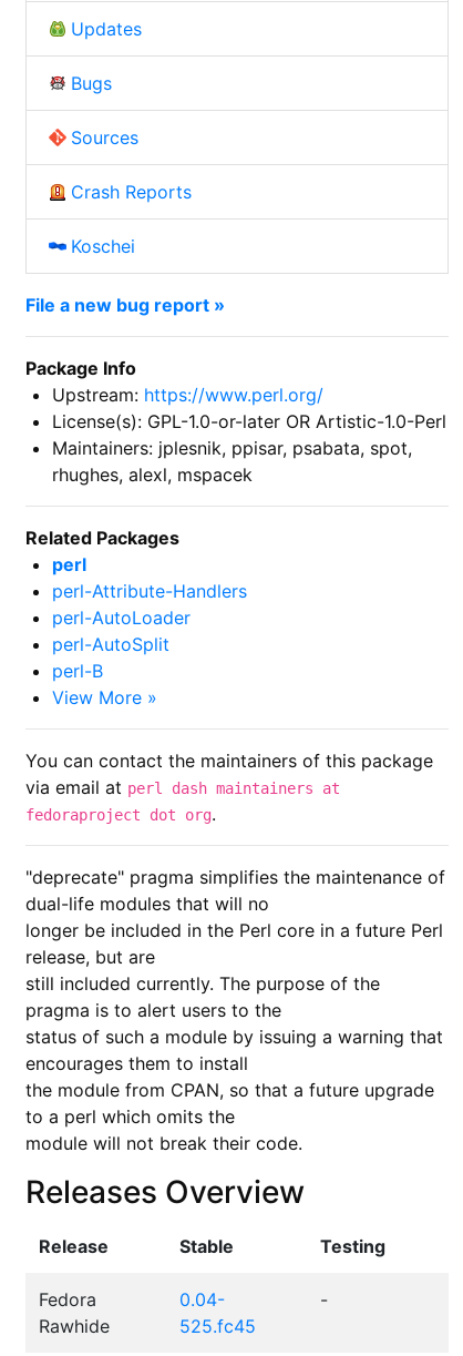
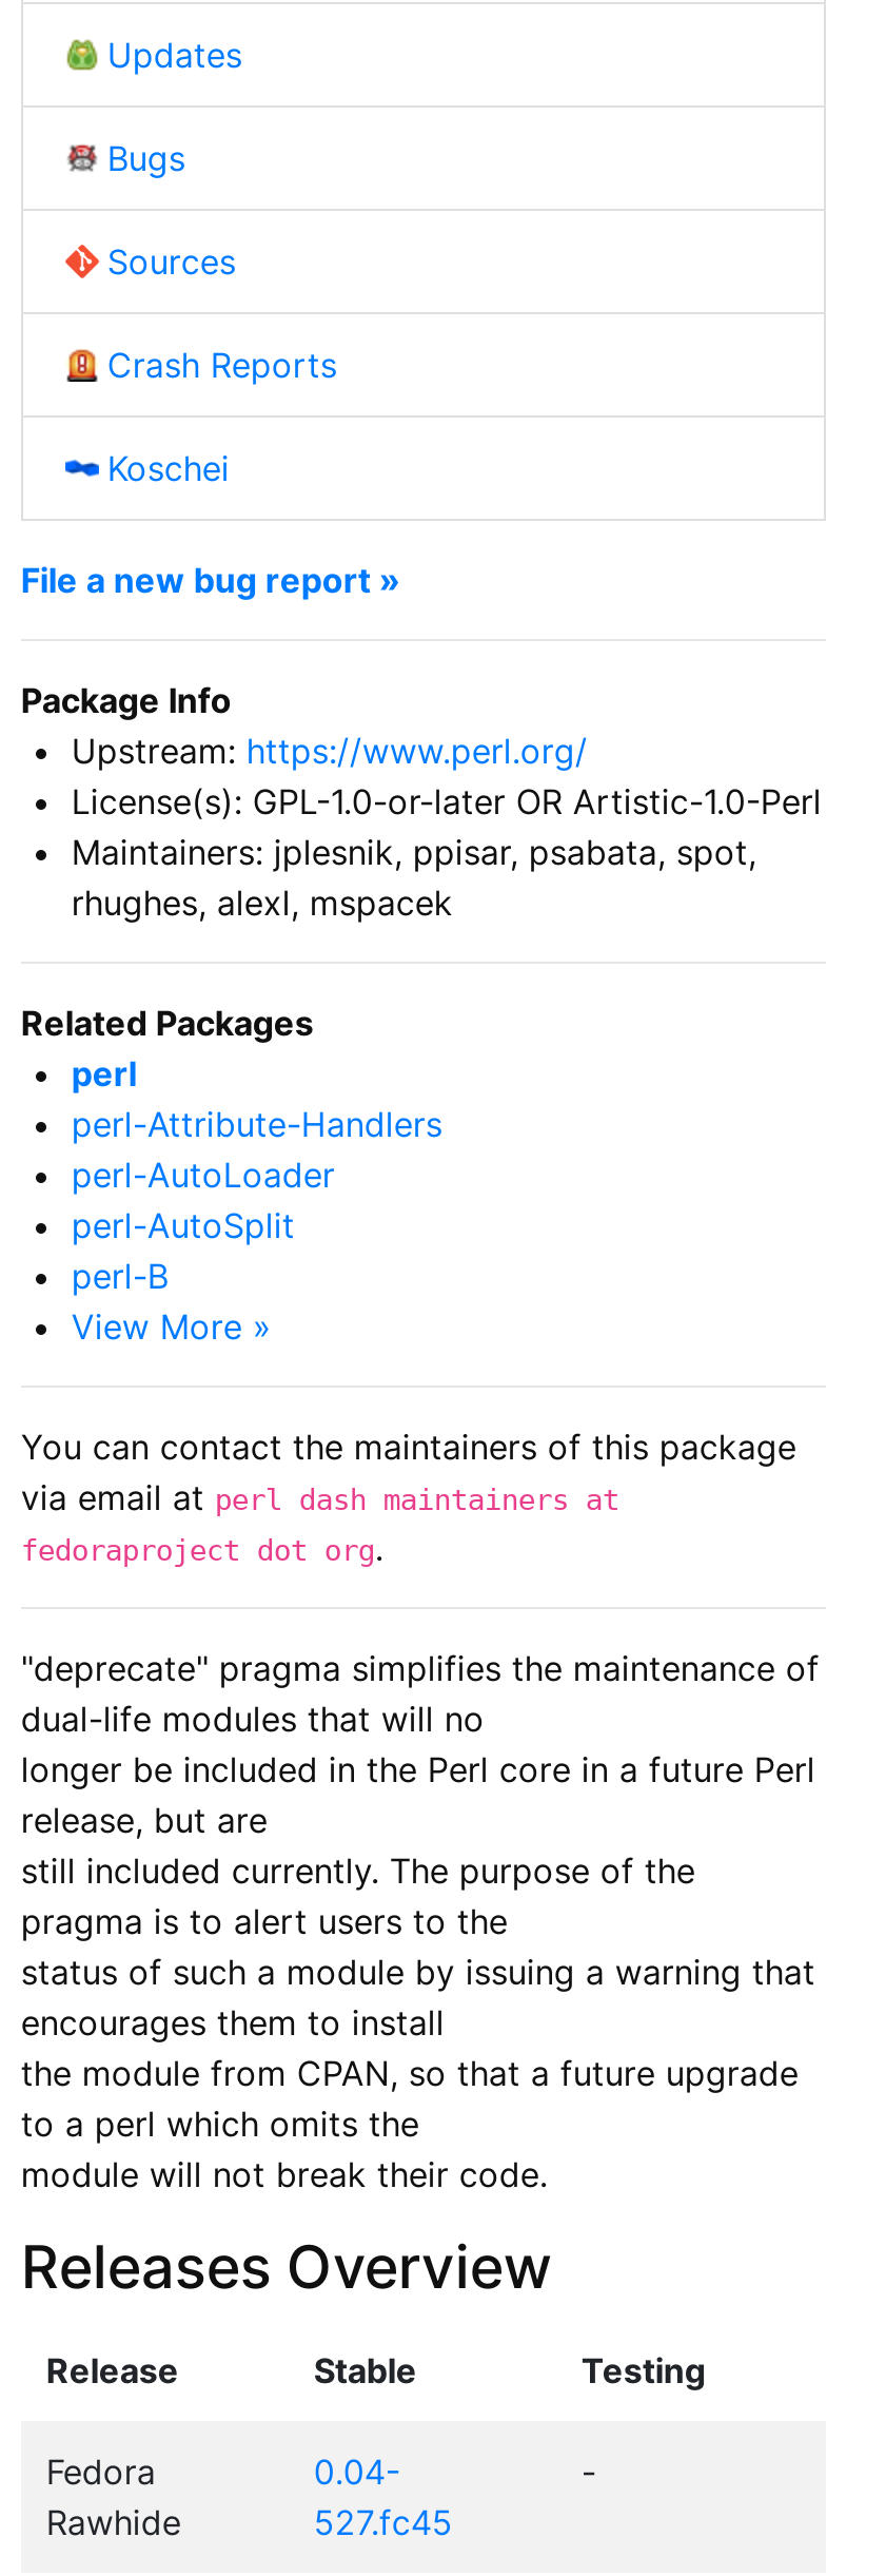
[179,1315,256,1337] 525.fc45 -> [314,2501,453,2543] 527.fc45

